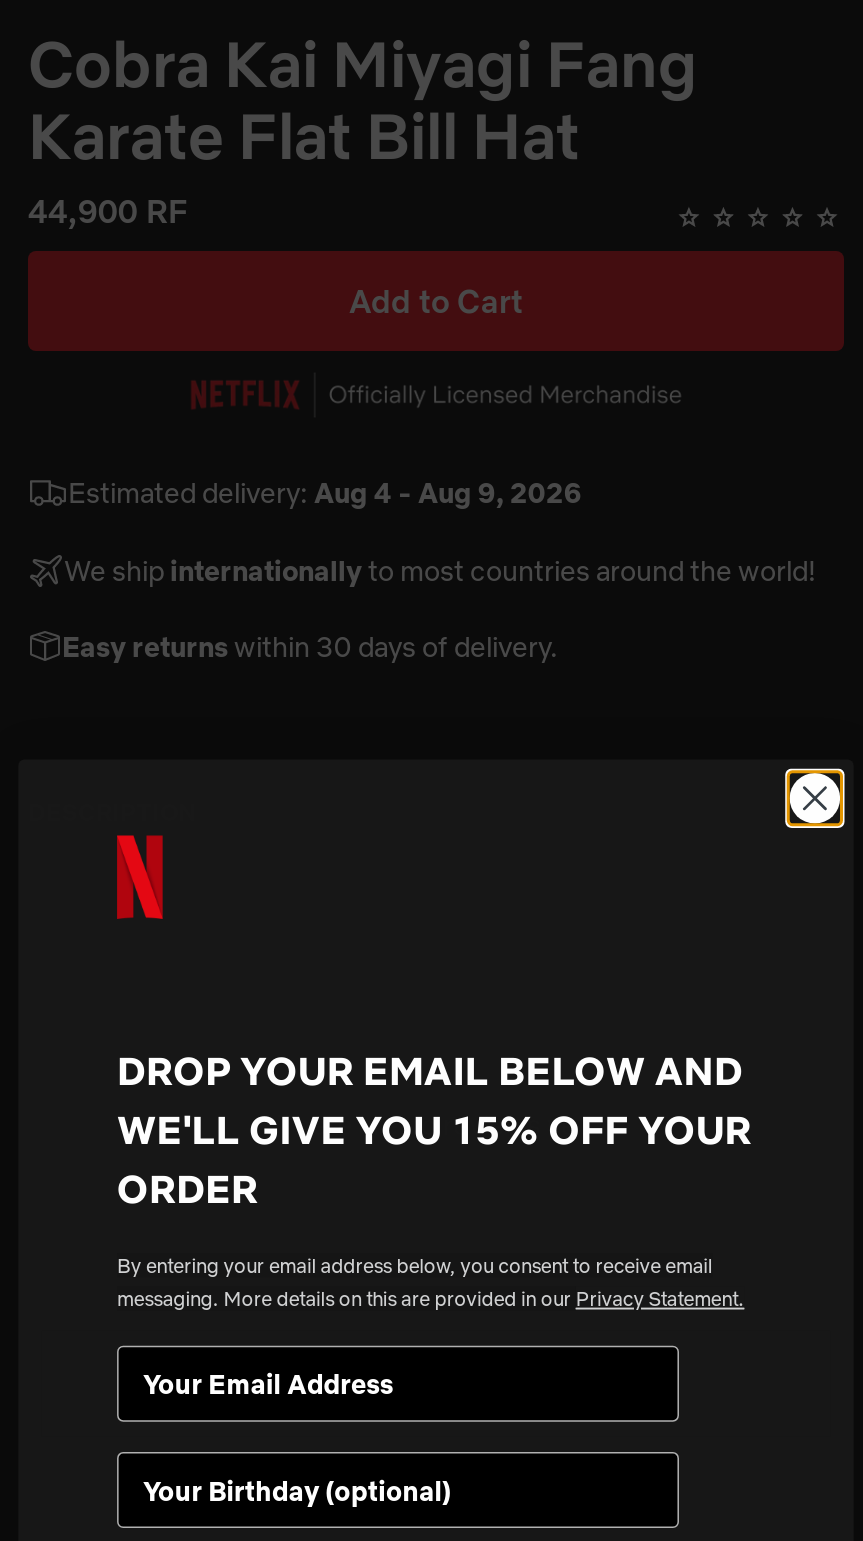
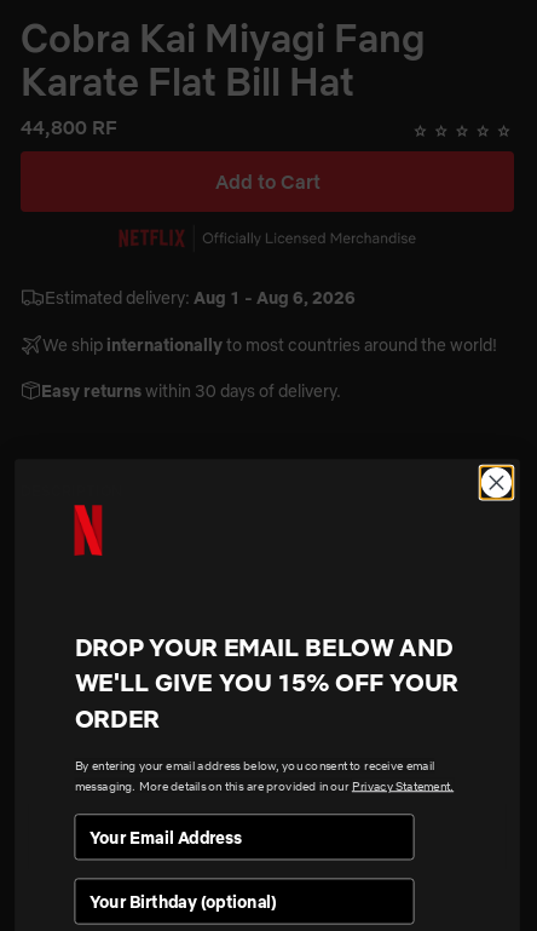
[28,191,188,231] 44,900 RF -> [21,115,117,139] 44,800 RF
[68,475,582,511] Estimated delivery: Aug 4 - Aug 9, 2026 -> [45,287,356,309] Estimated delivery: Aug 1 - Aug 6, 2026

